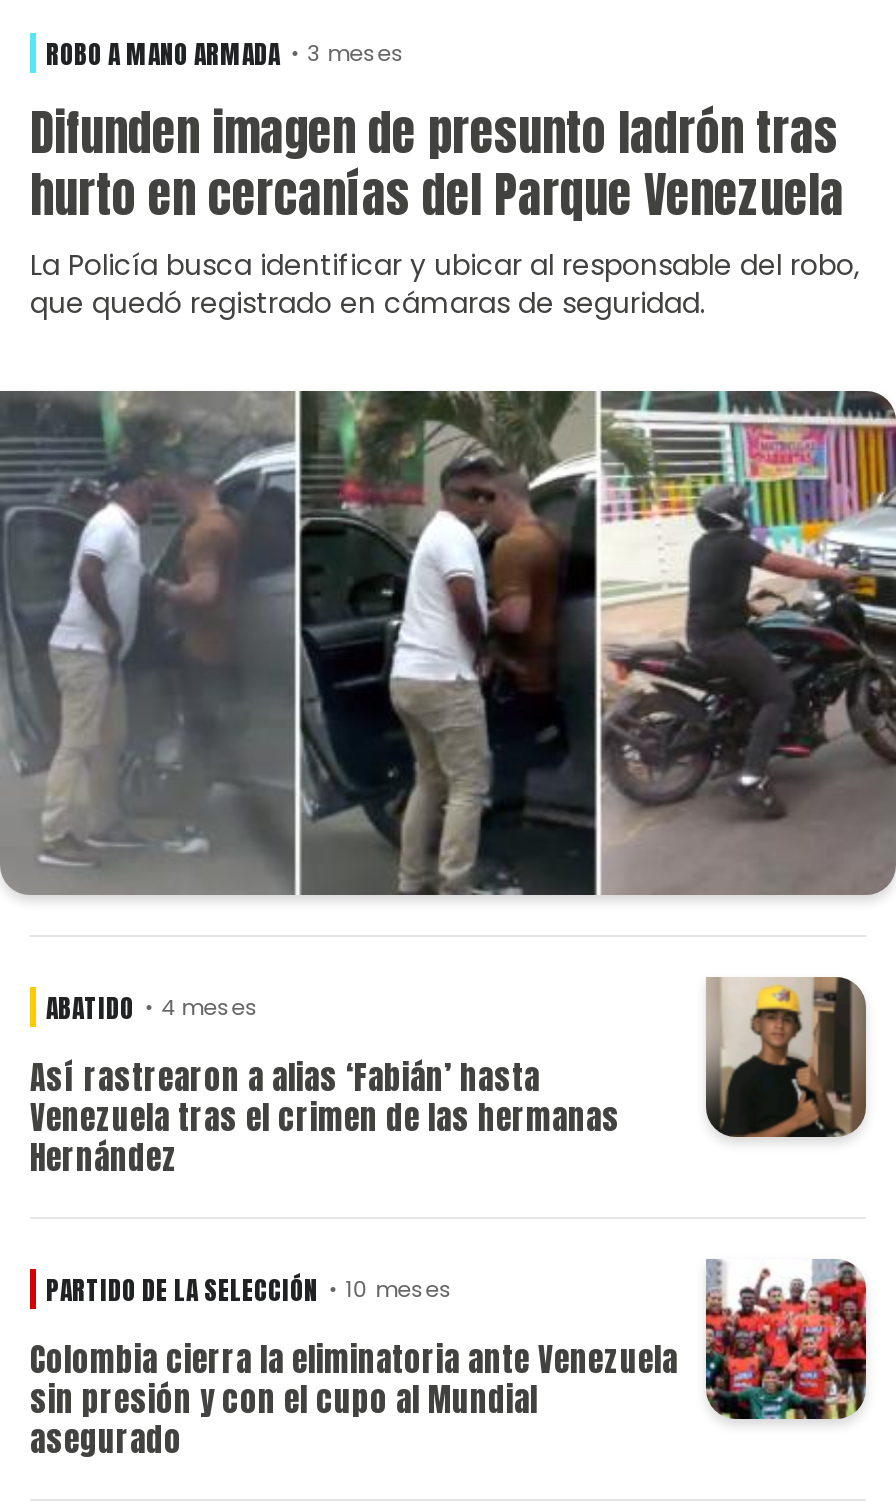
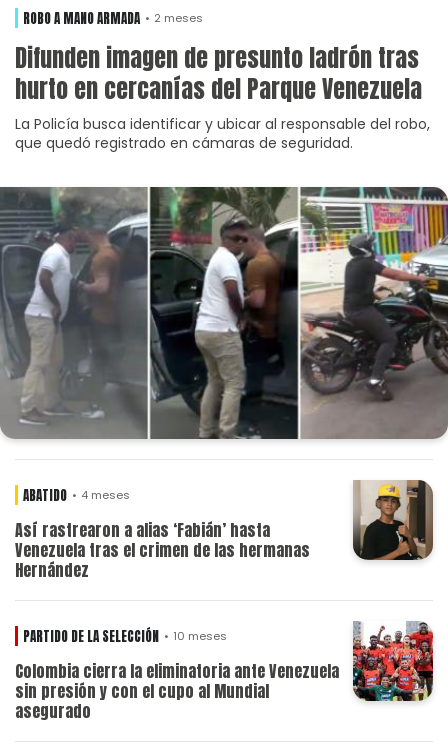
[307,37,405,69] 3 meses -> [154,10,203,26] 2 meses

